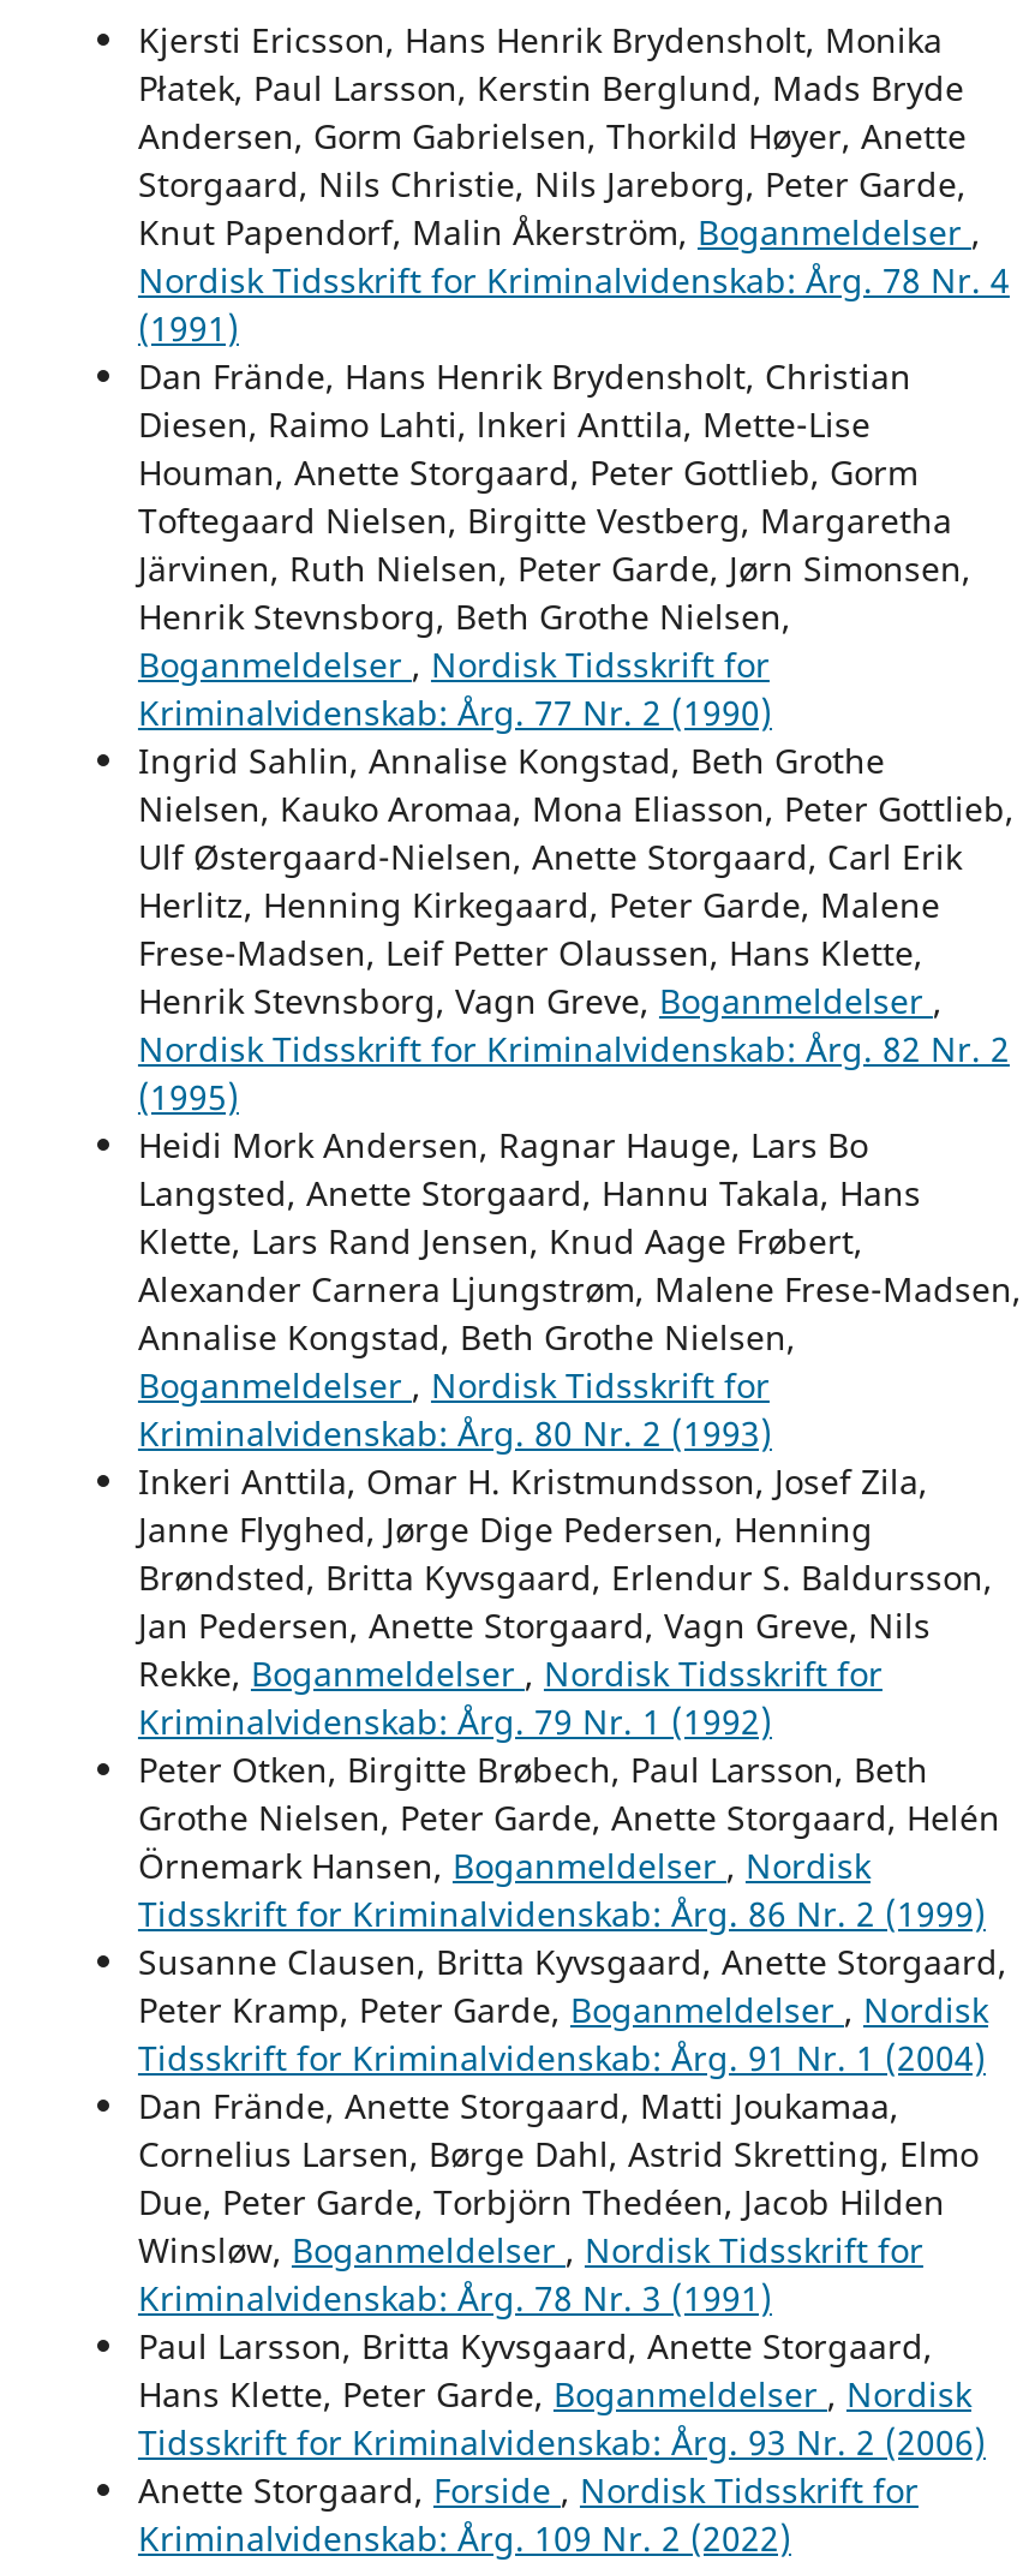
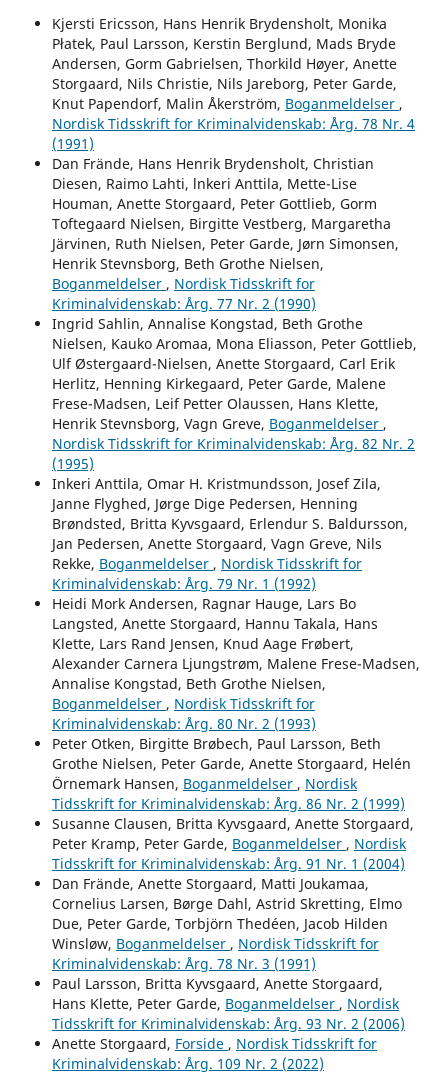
moved [138,1121,1022,1455] -> [52,594,420,733]: Heidi Mork Andersen, Ragnar Hauge, Lars Bo | Langsted, Anette Storgaard, Hannu Takala, Hans | Klette, Lars Rand Jensen, Knud Aage Frøbert, | Alexander Carnera Ljungstrøm, Malene Frese-Madsen, | Annalise Kongstad, Beth Grothe Nielsen, | Boganmeldelser, Nordisk Tidsskrift for | Kriminalvidenskab: Årg. 80 Nr. 2 (1993)
moved [138,1458,993,1744] -> [52,474,408,593]: Inkeri Anttila, Omar H. Kristmundsson, Josef Zila, | Janne Flyghed, Jørge Dige Pedersen, Henning | Brøndsted, Britta Kyvsgaard, Erlendur S. Baldursson, | Jan Pedersen, Anette Storgaard, Vagn Greve, Nils | Rekke, Boganmeldelser, Nordisk Tidsskrift for | Kriminalvidenskab: Årg. 79 Nr. 1 (1992)

